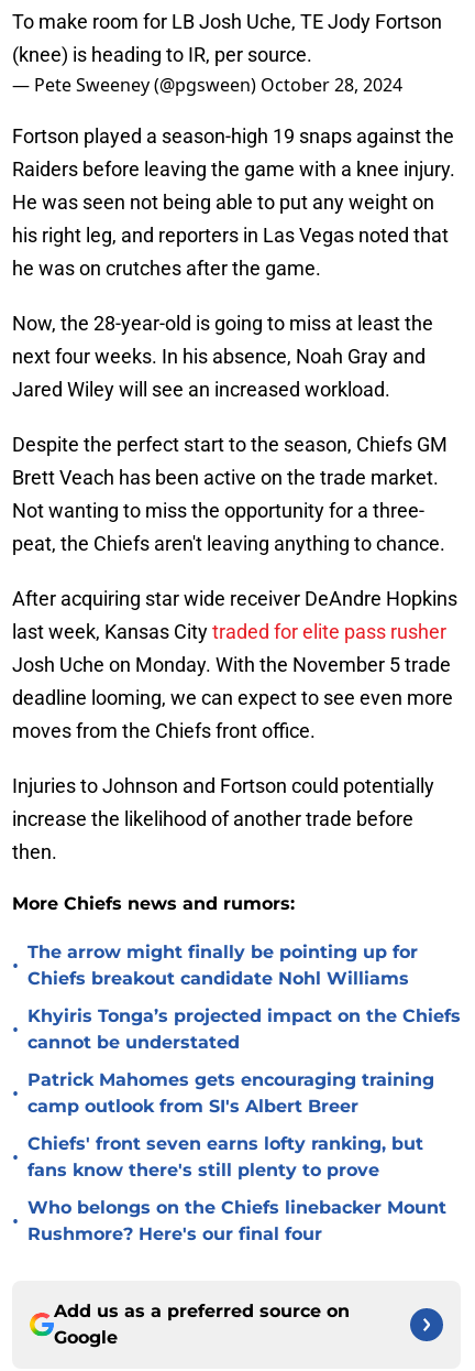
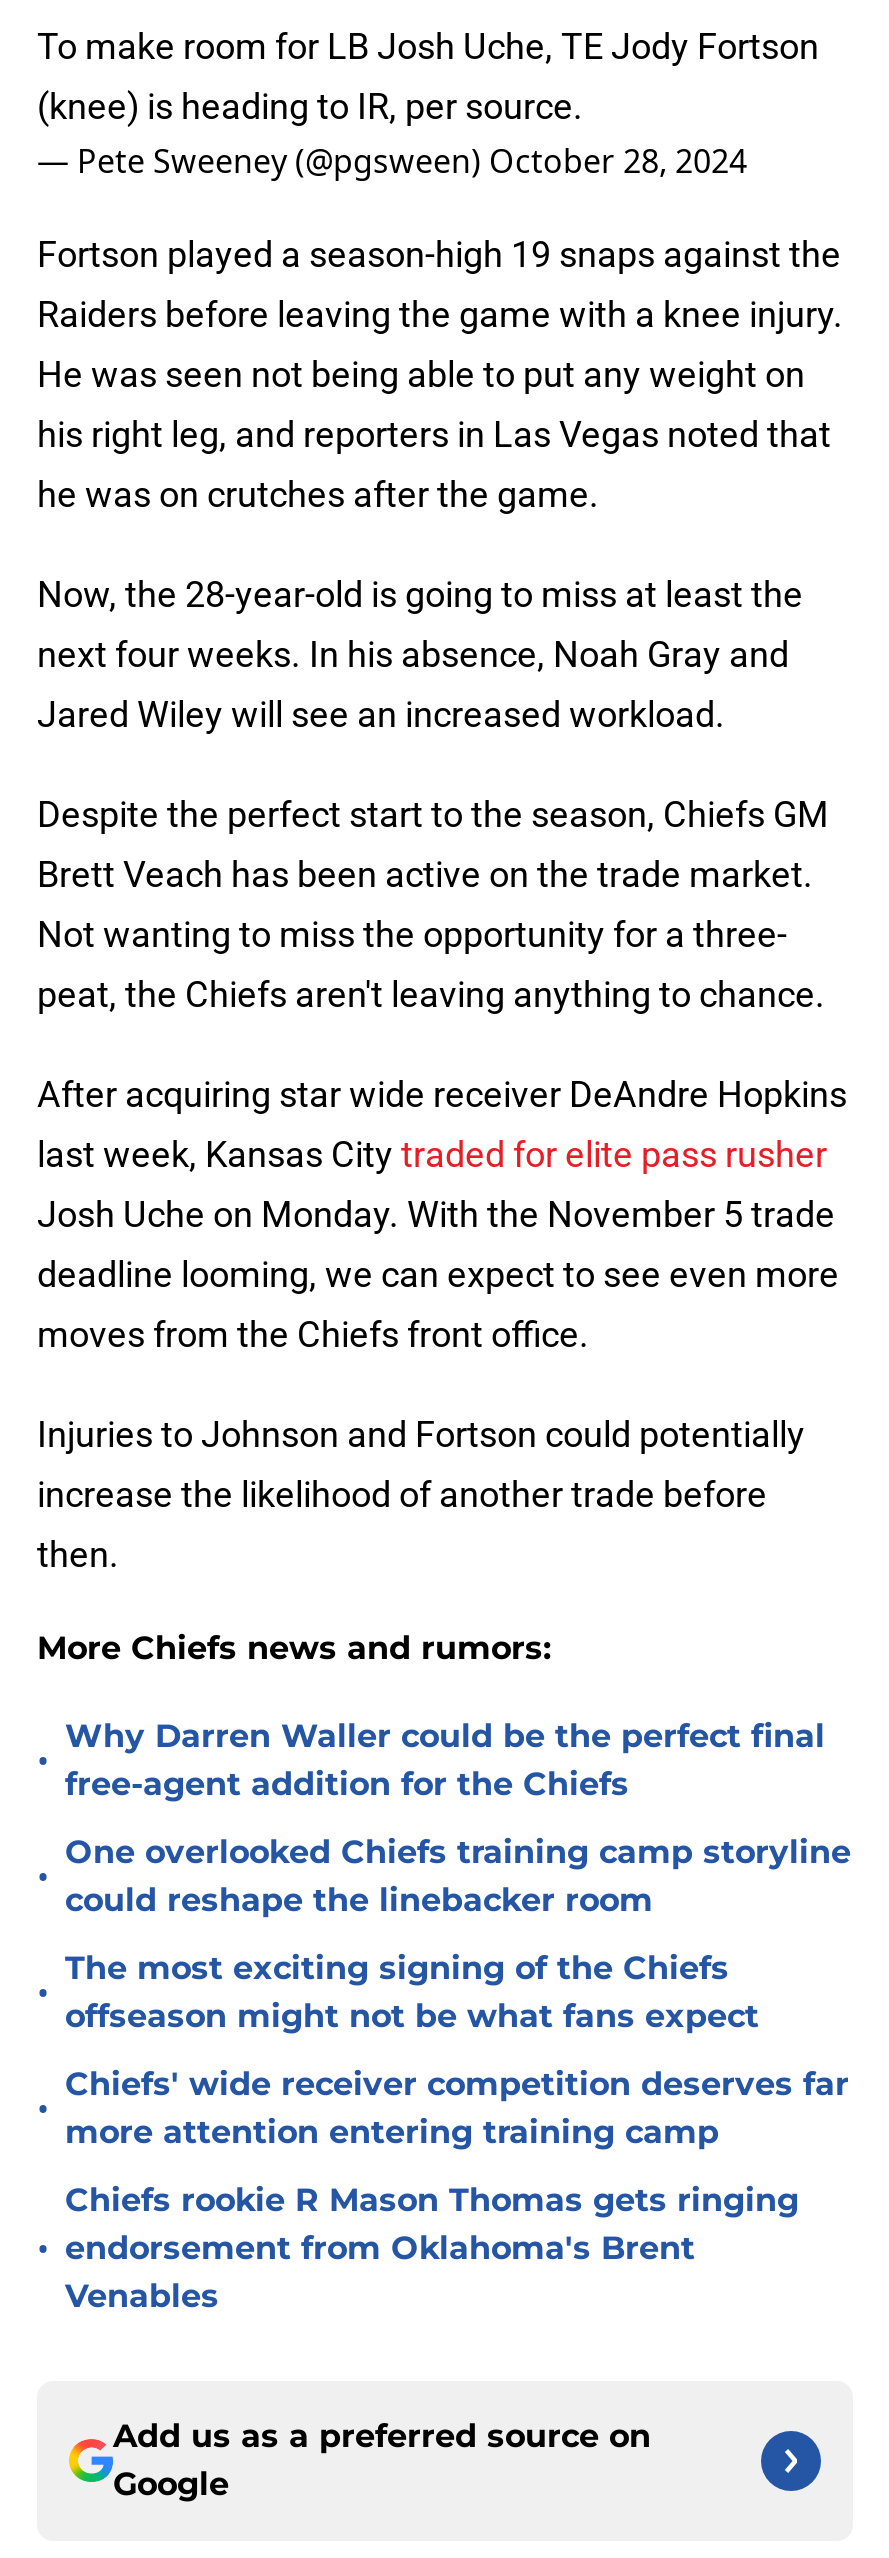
[27,942,418,989] The arrow might finally be pointing up for | Chiefs breakout candidate Nohl Williams -> [65,1717,825,1803] Why Darren Waller could be the perfect final | free-agent addition for the Chiefs
[27,1005,461,1053] Khyiris Tonga’s projected impact on the Chiefs | cannot be understated -> [65,1833,851,1919] One overlooked Chiefs training camp storyline | could reshape the linebacker room
[27,1069,434,1117] Patrick Mahomes gets encouraging training | camp outlook from SI's Albert Breer -> [65,1949,759,2035] The most exciting signing of the Chiefs | offseason might not be what fans expect
[27,1133,423,1180] Chiefs' front seven earns lofty ranking, but | fans know there's still plenty to prove -> [65,2065,849,2151] Chiefs' wide receiver competition deserves far | more attention entering training camp
[27,1197,446,1244] Who belongs on the Chiefs linebacker Mount | Rushmore? Here's our final four -> [65,2181,799,2315] Chiefs rookie R Mason Thomas gets ringing | endorsement from Oklahoma's Brent | Venables

